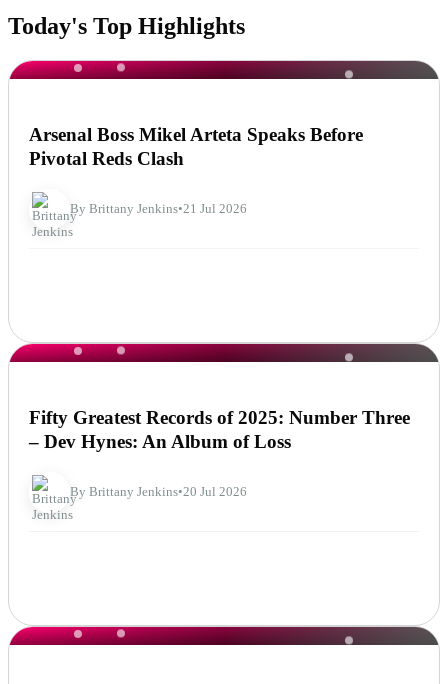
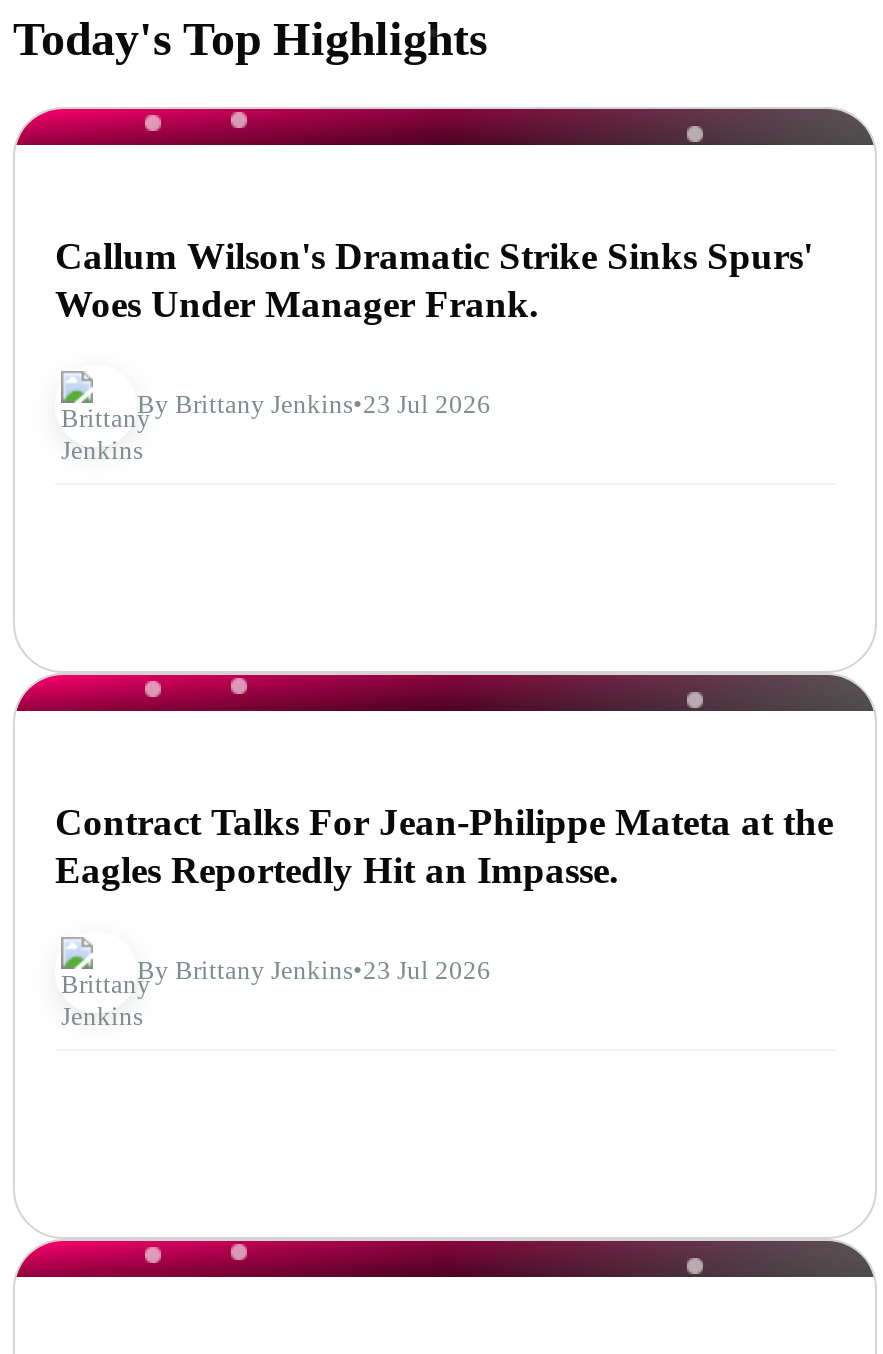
[29,124,363,169] Arsenal Boss Mikel Arteta Speaks Before | Pivotal Reds Clash -> [55,235,813,325] Callum Wilson's Dramatic Strike Sinks Spurs' | Woes Under Manager Frank.
[70,201,247,216] By Brittany Jenkins•21 Jul 2026 -> [137,390,491,420] By Brittany Jenkins•23 Jul 2026
[29,407,410,452] Fifty Greatest Records of 2025: Number Three | – Dev Hynes: An Album of Loss -> [55,801,833,891] Contract Talks For Jean-Philippe Mateta at the | Eagles Reportedly Hit an Impasse.
[70,484,247,499] By Brittany Jenkins•20 Jul 2026 -> [137,956,491,986] By Brittany Jenkins•23 Jul 2026

